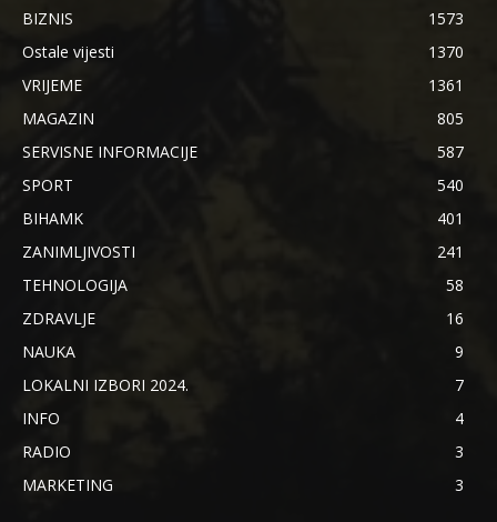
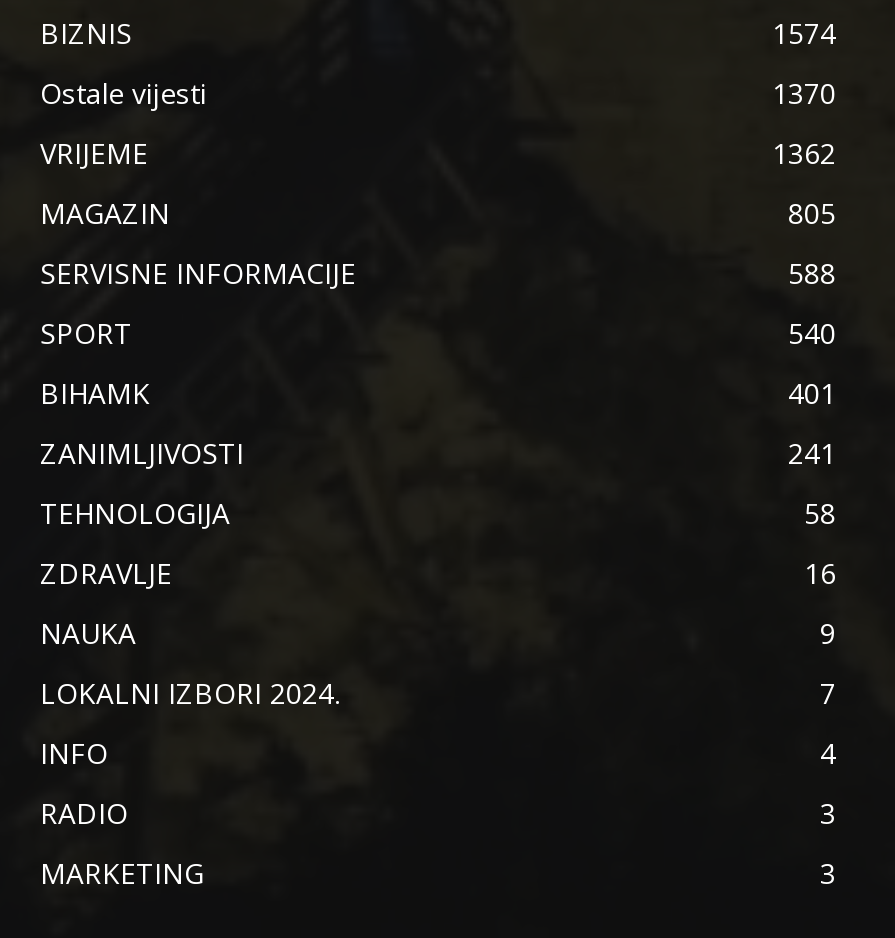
[428,8,464,29] 1573 -> [772,15,836,53] 1574
[428,75,464,96] 1361 -> [772,135,836,173] 1362
[437,141,464,163] 587 -> [788,255,836,293] 588

